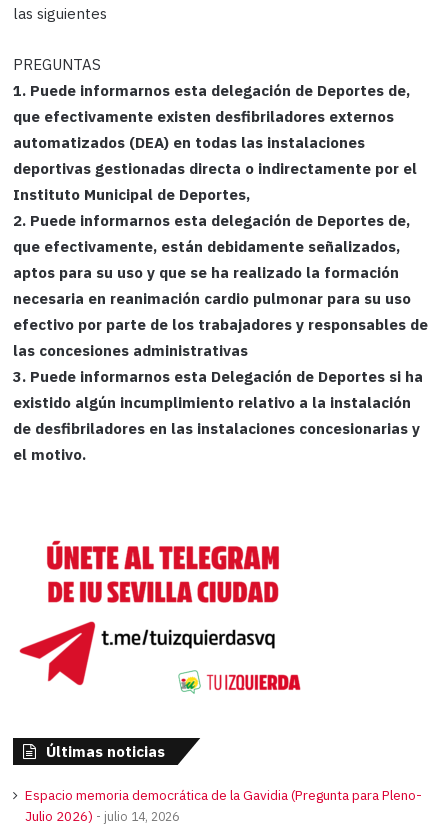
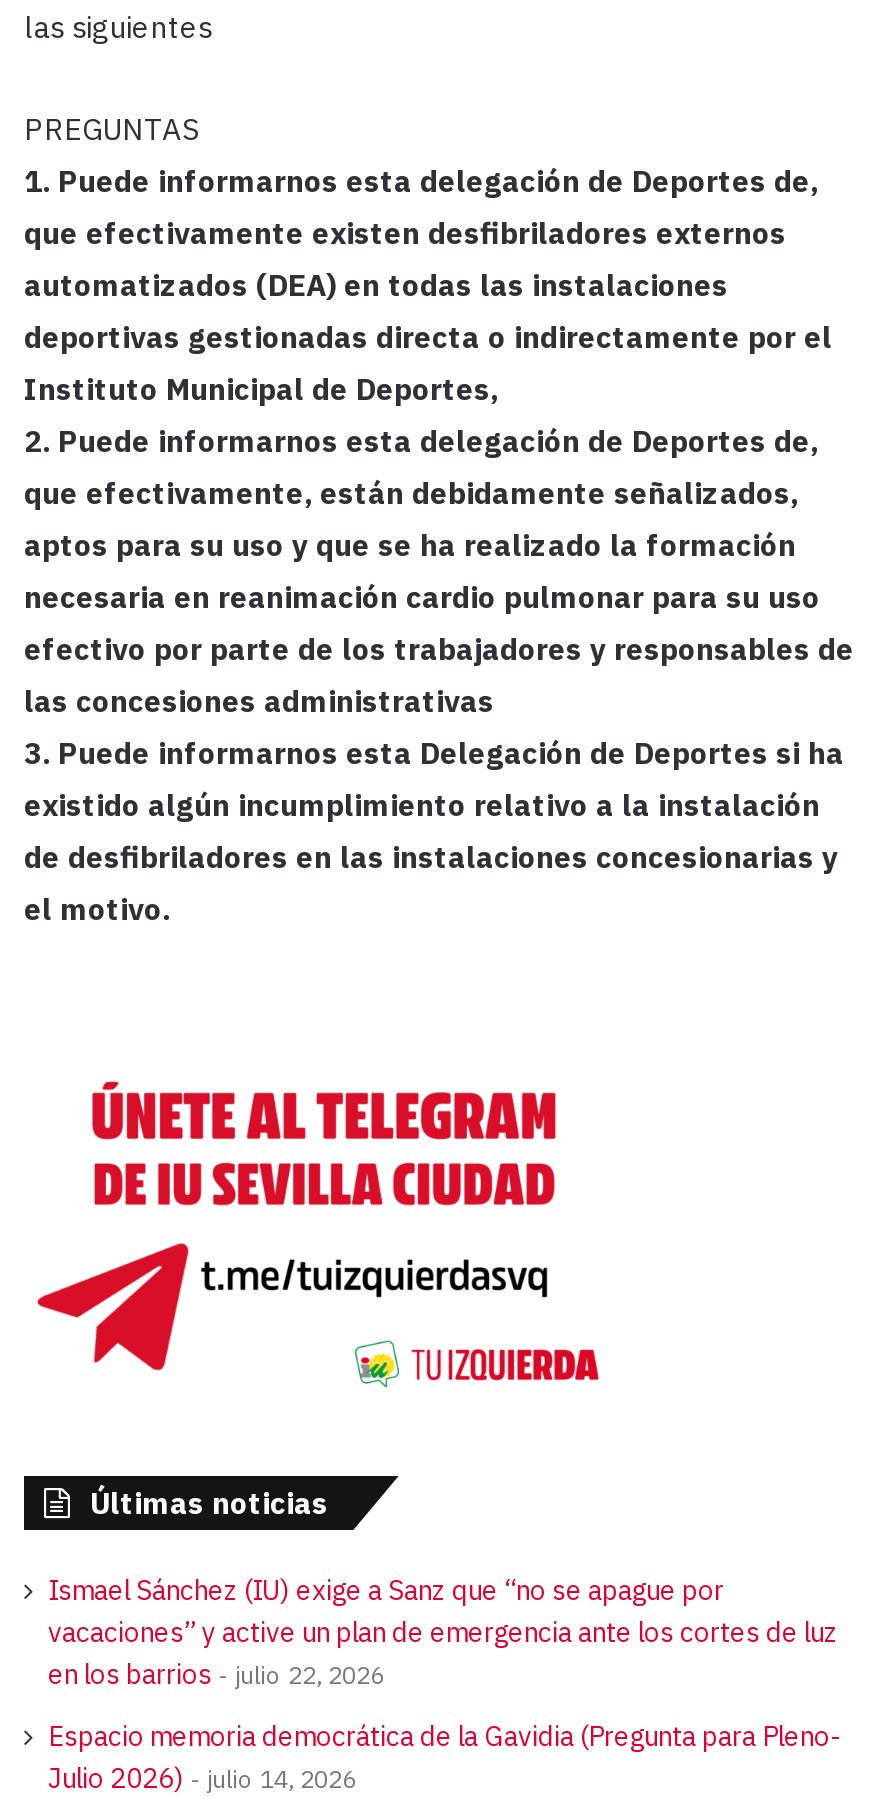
none -> [48,1572,838,1692] Ismael Sánchez (IU) exige a Sanz que “no se apague por | vacaciones” y active un plan de emergencia ante los cortes de luz | en los barrios | julio 22, 2026

